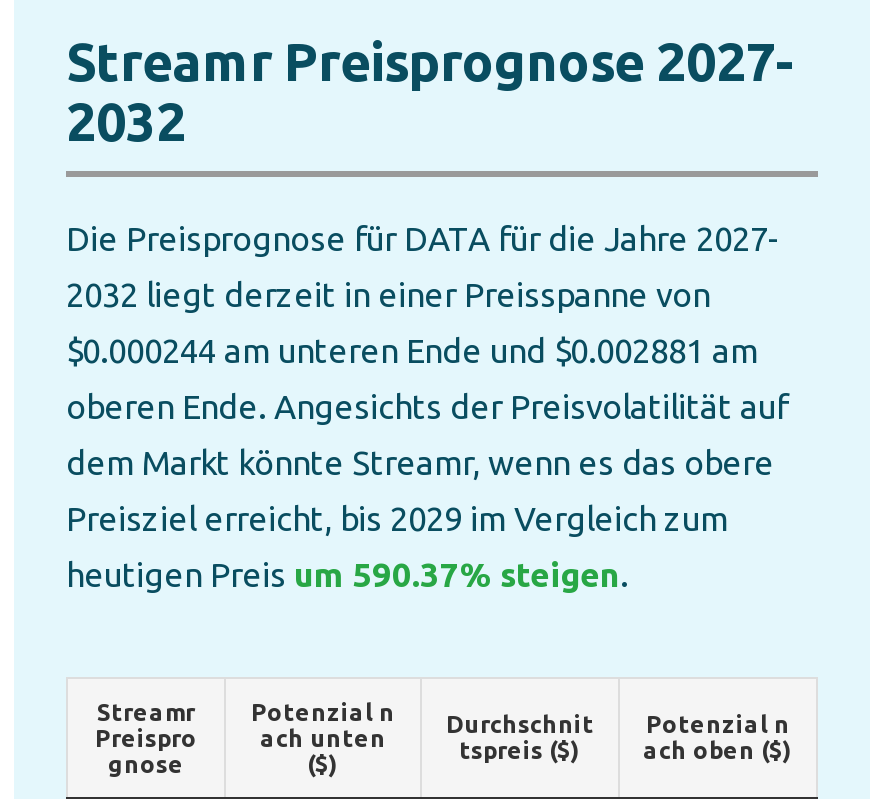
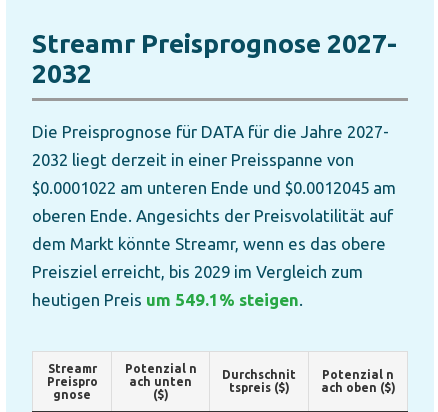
[66,331,758,369] $0.000244 am unteren Ende und $0.002881 am -> [32,178,396,197] $0.0001022 am unteren Ende und $0.0012045 am
[66,555,628,593] heutigen Preis um 590.37% steigen. -> [32,290,303,309] heutigen Preis um 549.1% steigen.

